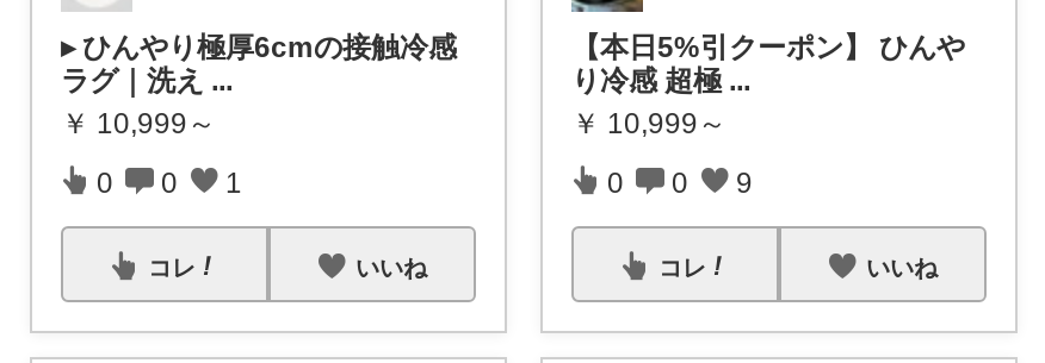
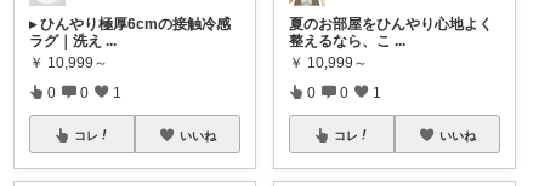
[571,30,965,97] 【本日5%引クーポン】 ひんや | り冷感 超極 ... -> [289,15,493,49] 夏のお部屋をひんやり心地よく | 整えるなら、こ ...
[607,166,753,195] 0 0 9 -> [307,84,381,99] 0 0 1

